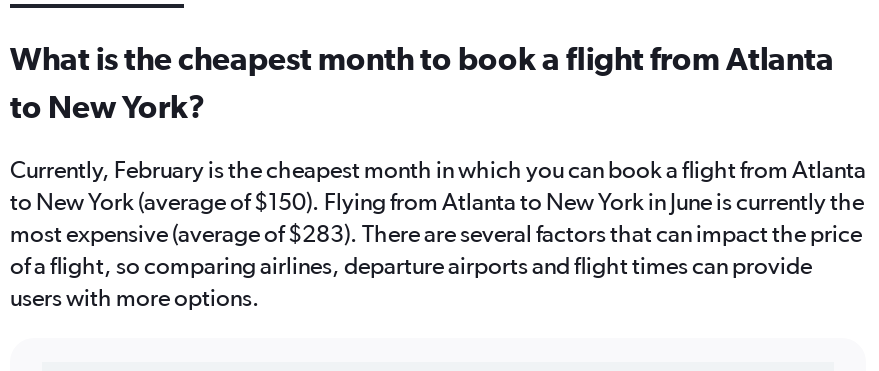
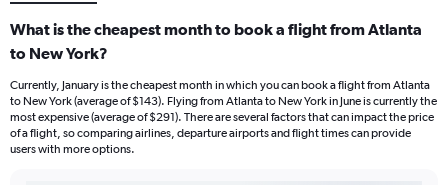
[10,156,866,184] Currently, February is the cheapest month in which you can book a flight from Atlanta -> [10,78,430,92] Currently, January is the cheapest month in which you can book a flight from Atlanta
[10,188,864,216] to New York (average of $150). Flying from Atlanta to New York in June is currently the -> [10,94,437,108] to New York (average of $143). Flying from Atlanta to New York in June is currently the
[10,220,862,248] most expensive (average of $283). There are several factors that can impact the price -> [10,110,434,124] most expensive (average of $291). There are several factors that can impact the price

